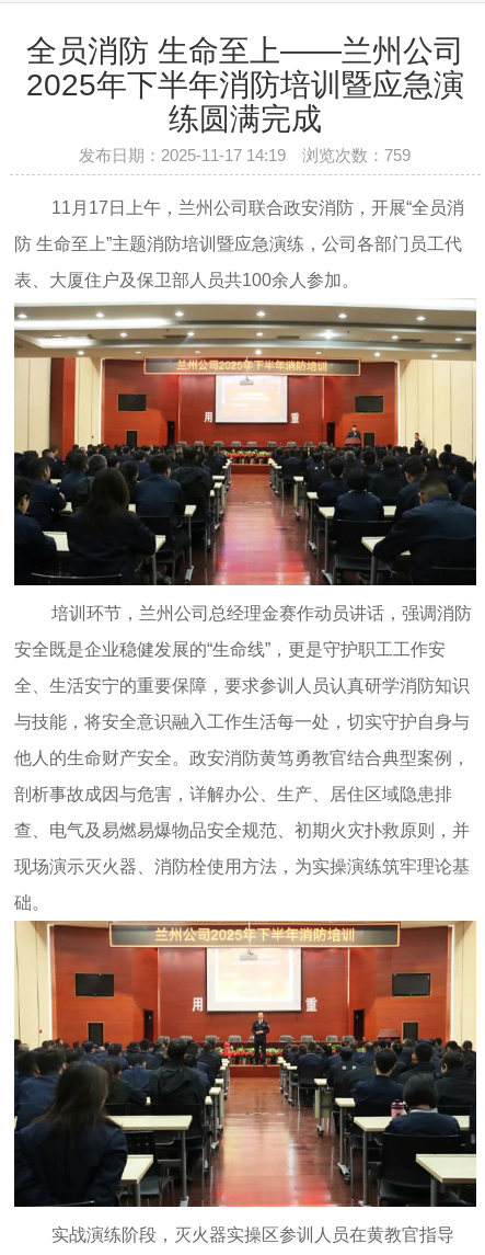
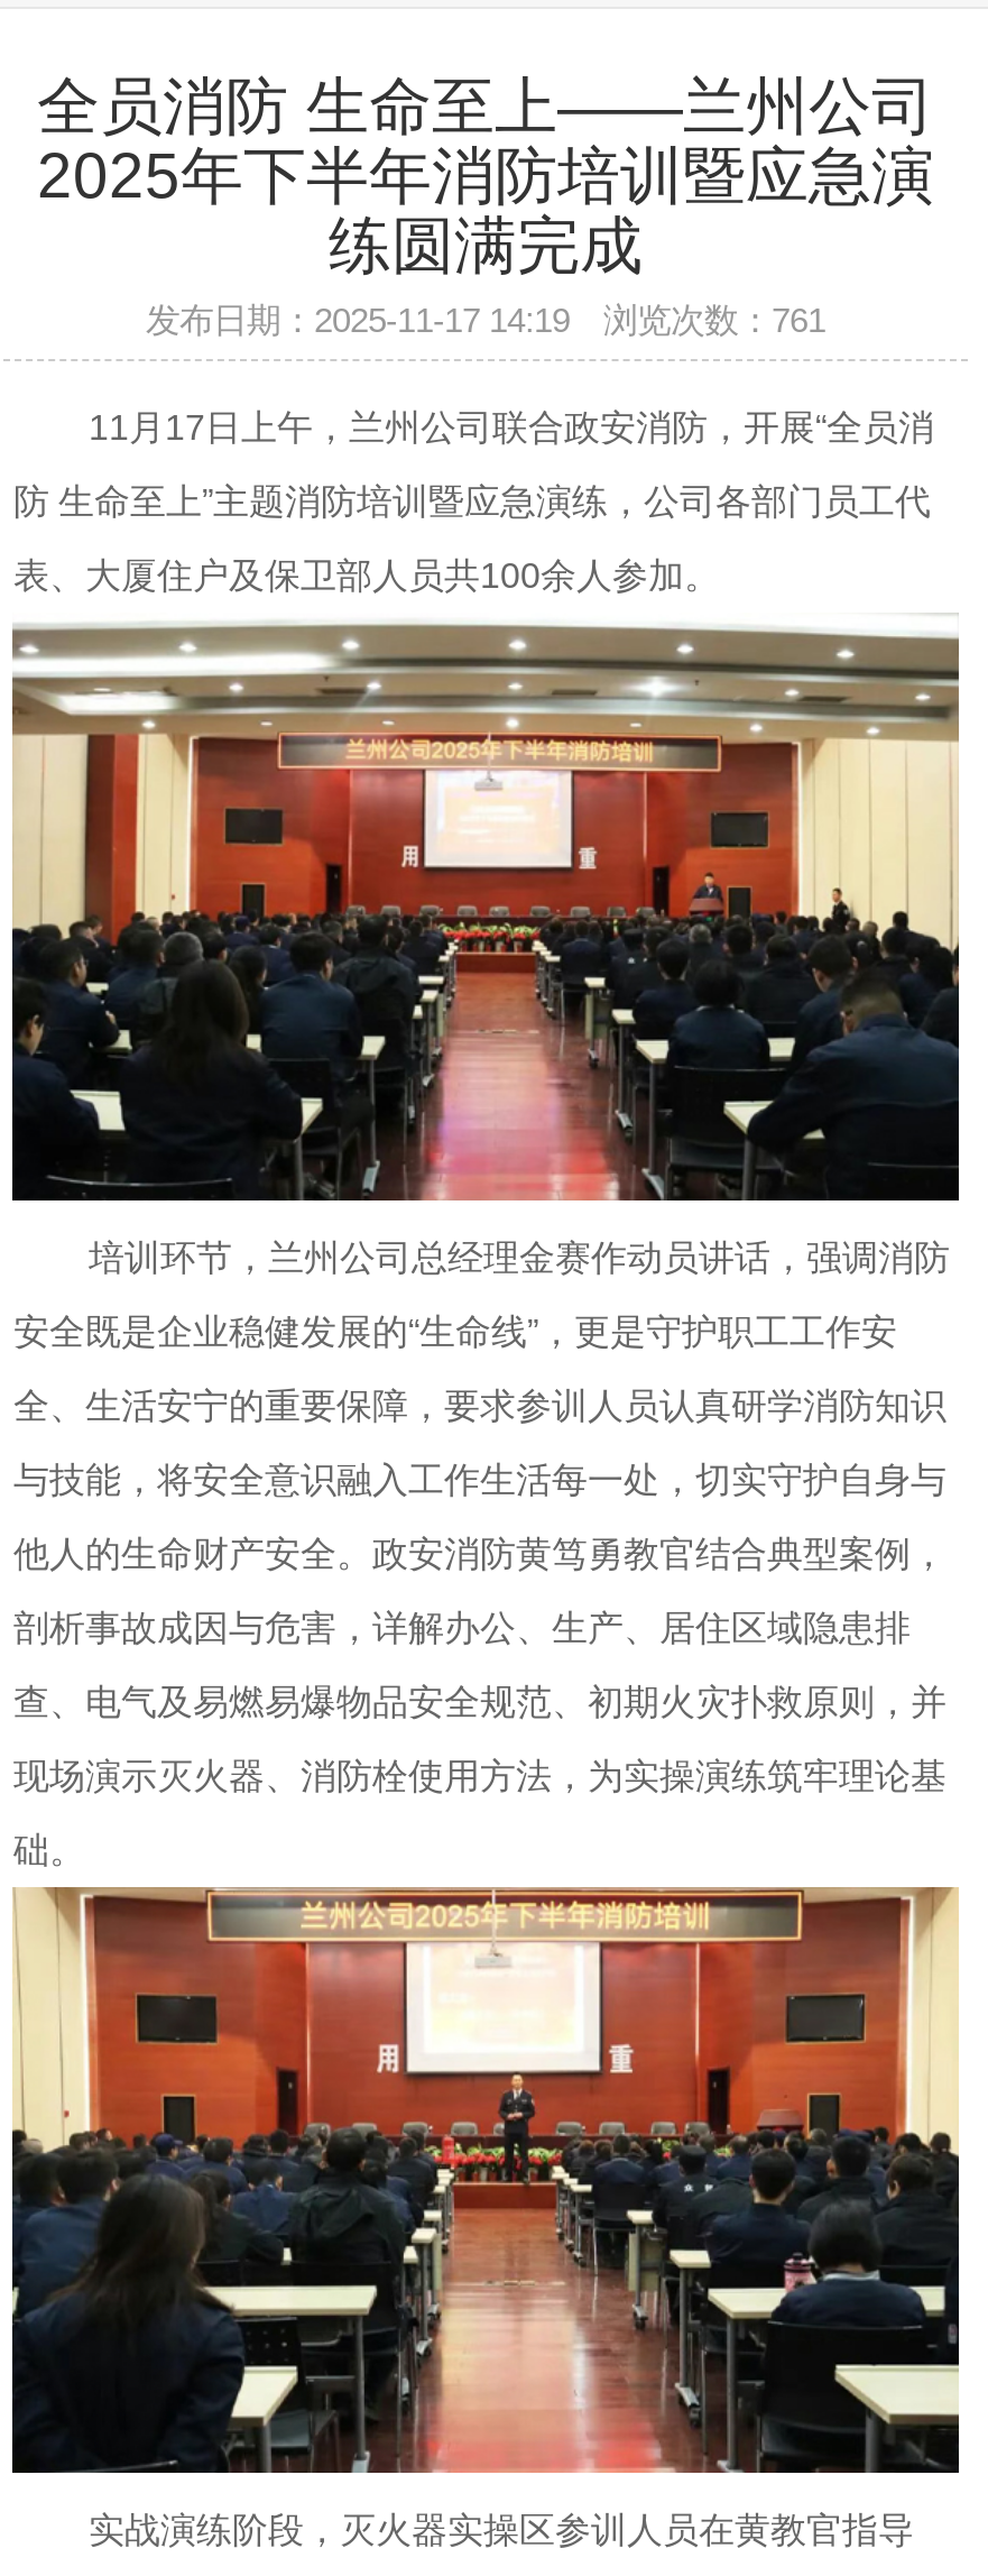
[79,146,411,164] 发布日期：2025-11-17 14:19 浏览次数：759 -> [146,301,825,339] 发布日期：2025-11-17 14:19 浏览次数：761

